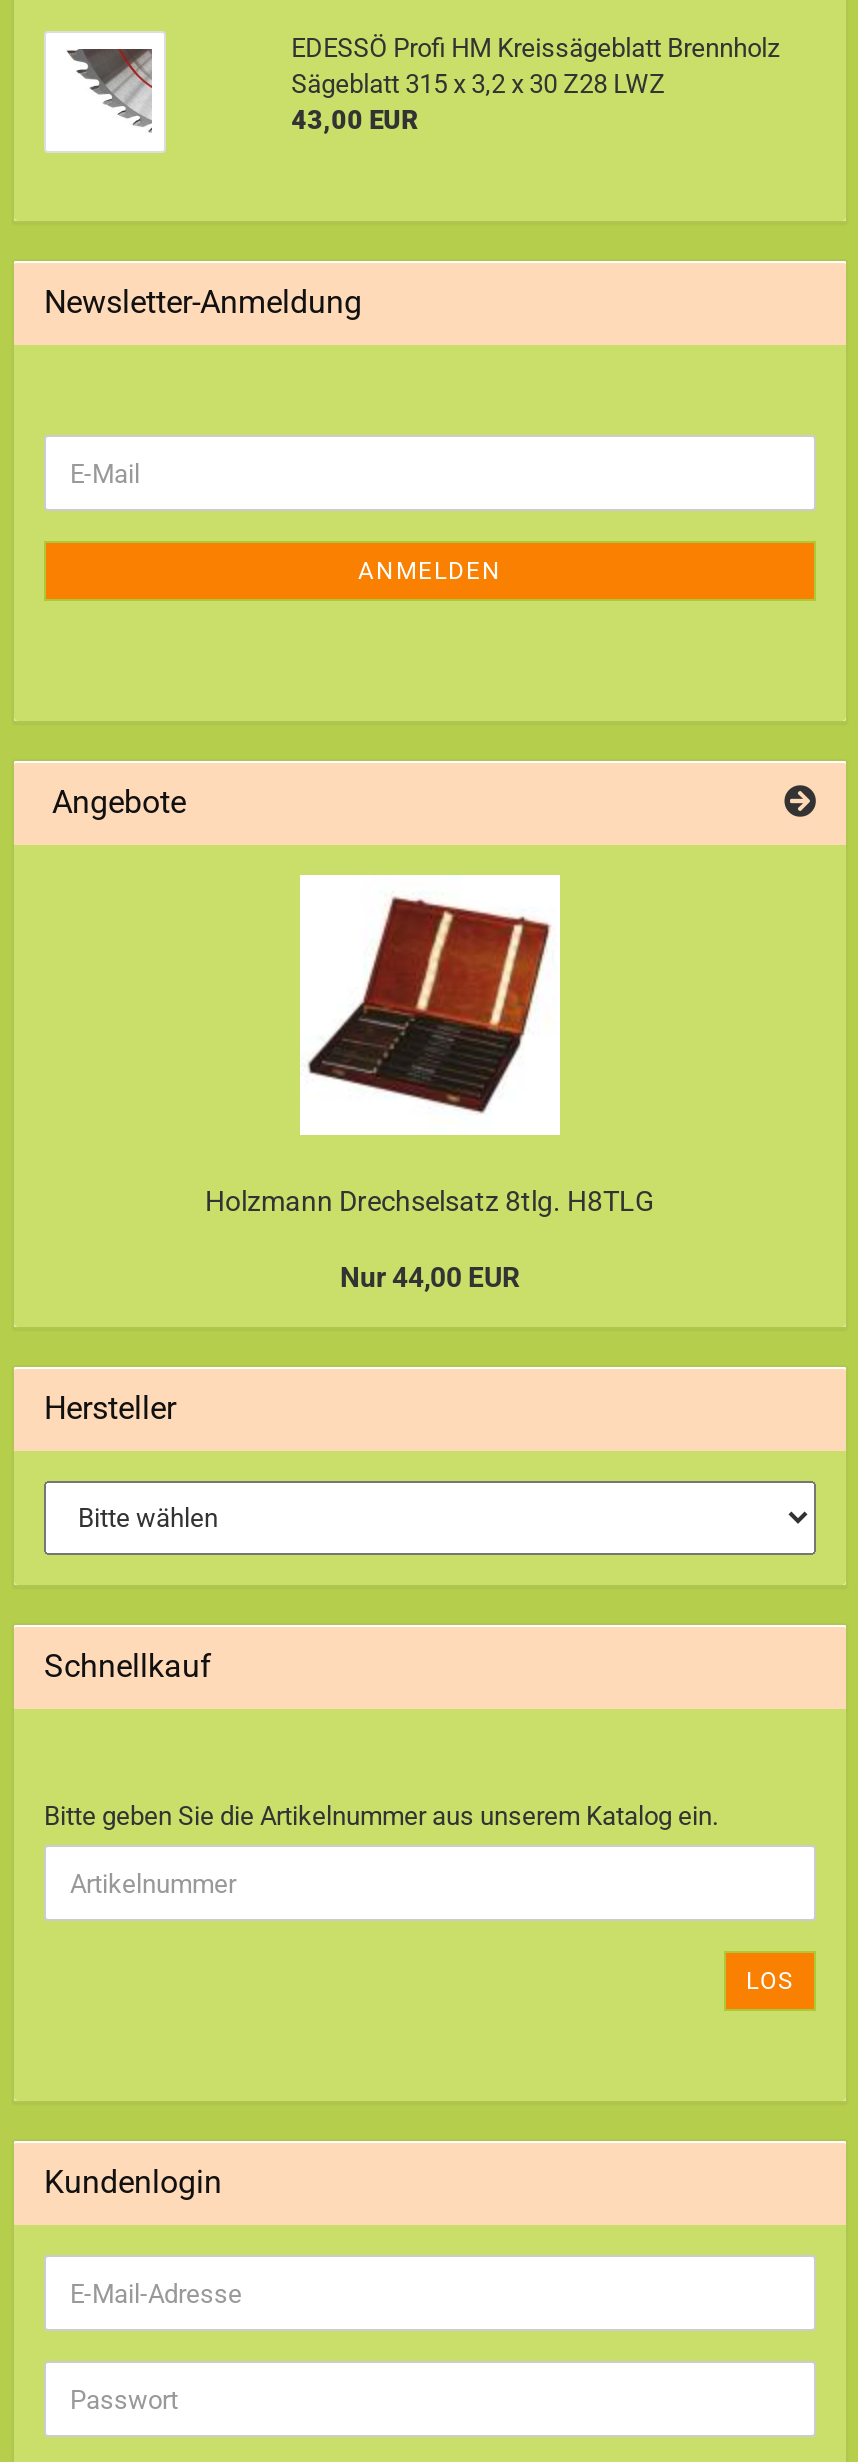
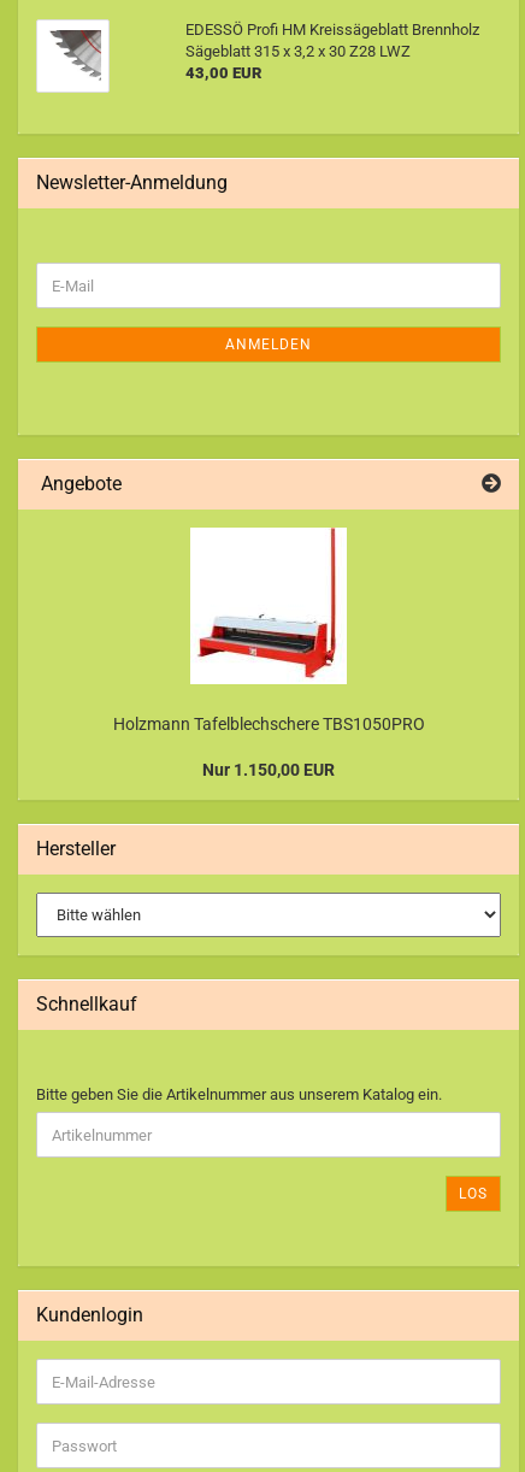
[205,875,655,1217] [image] | Holzmann Drechselsatz 8tlg. H8TLG -> [113,528,424,734] [image] | Holzmann Tafelblechschere TBS1050PRO
[340,1261,520,1293] Nur 44,00 EUR -> [202,760,335,779] Nur 1.150,00 EUR

